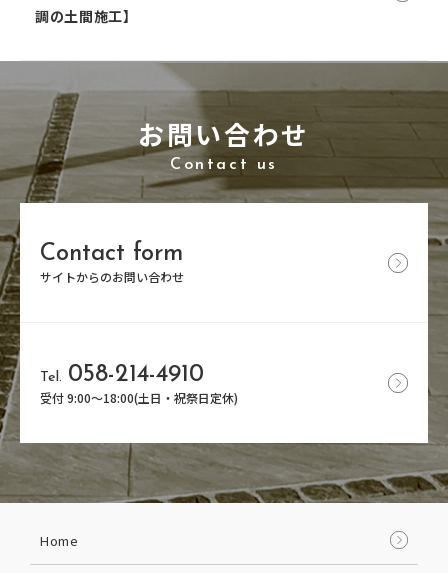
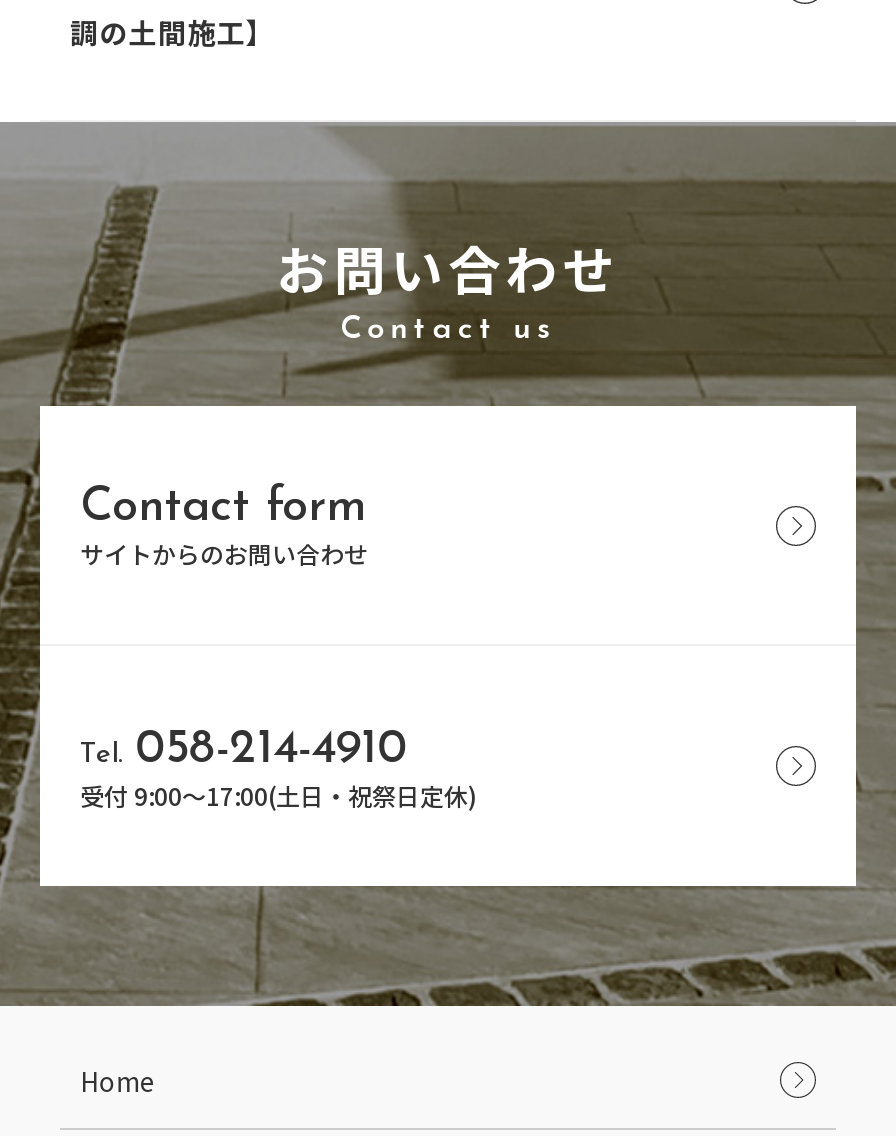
[40,388,238,405] 受付 9:00～18:00(土日・祝祭日定休) -> [80,777,476,811] 受付 9:00～17:00(土日・祝祭日定休)

